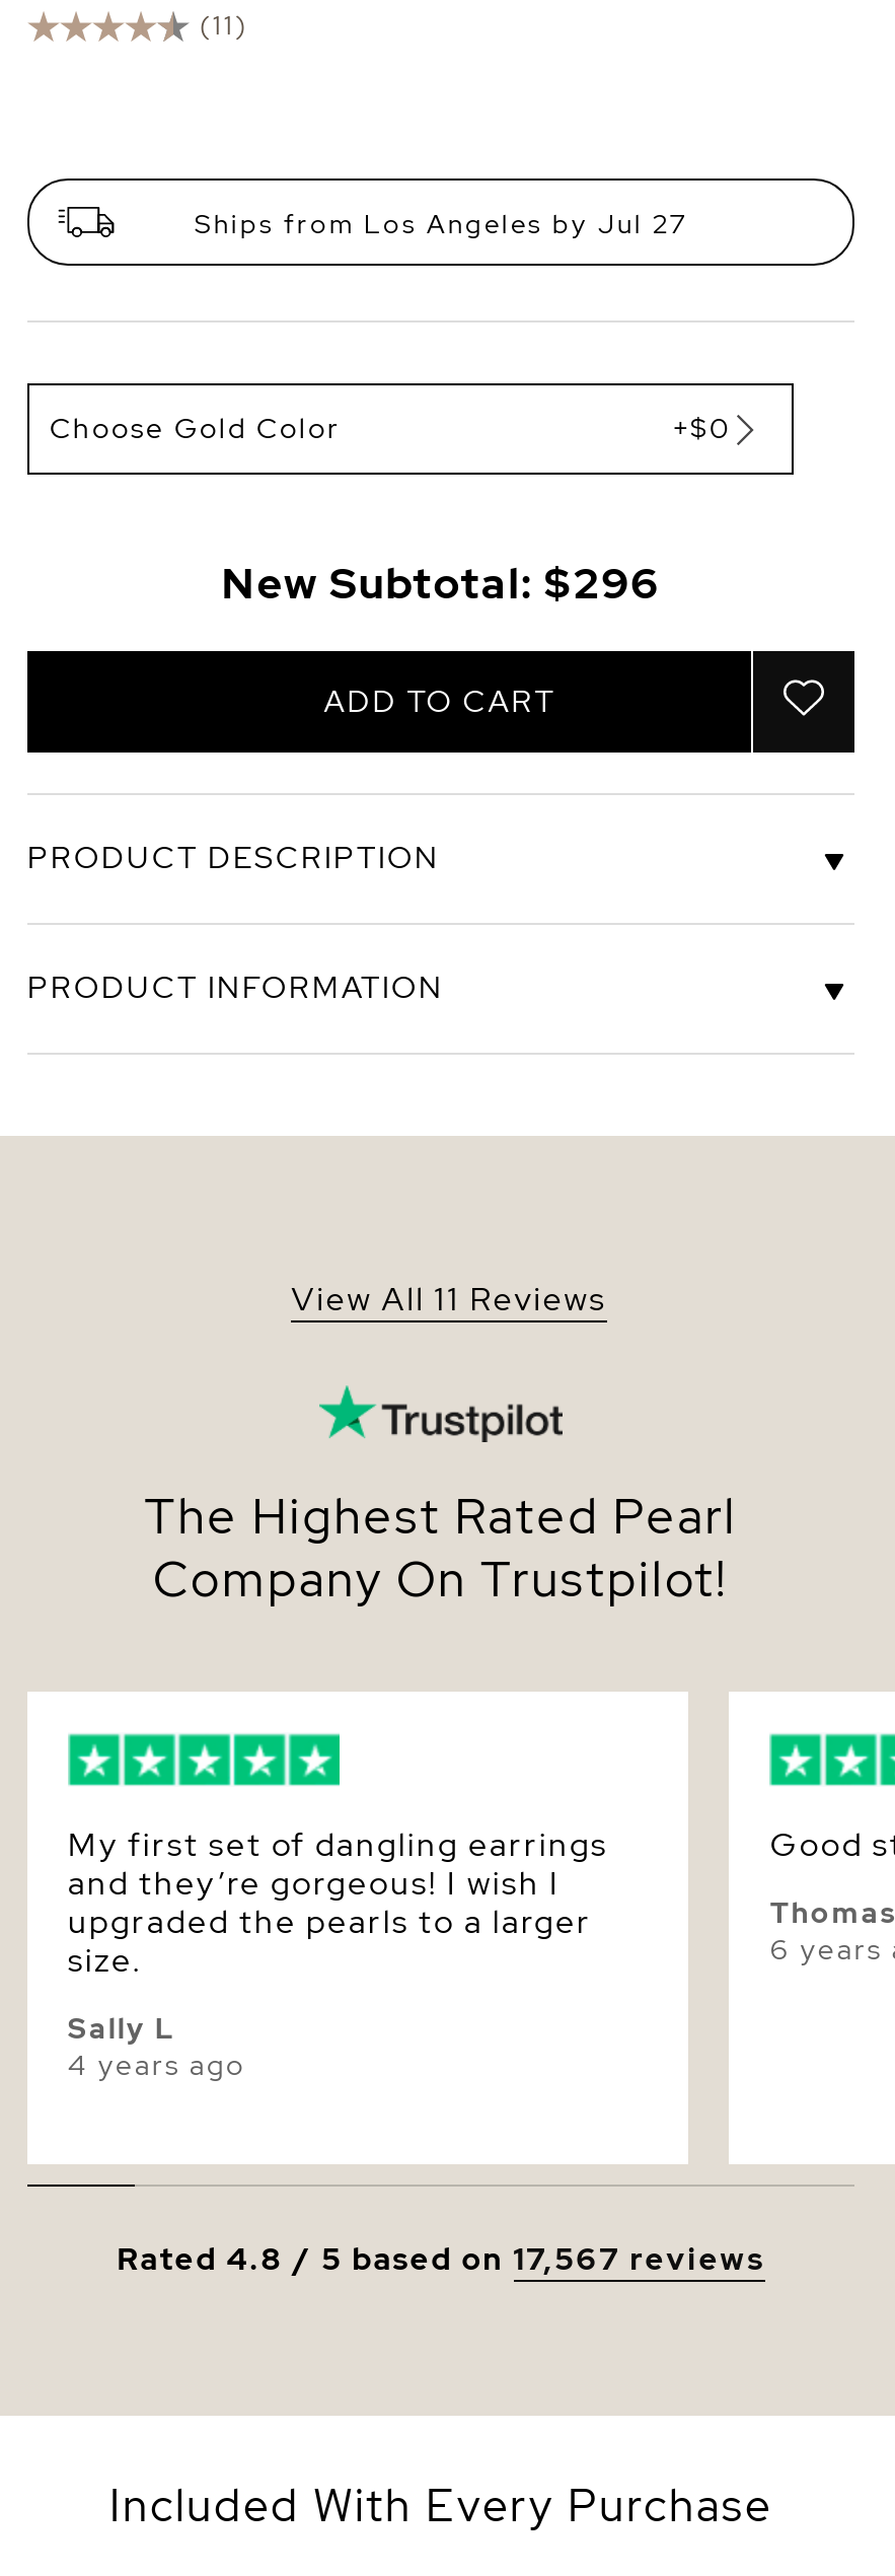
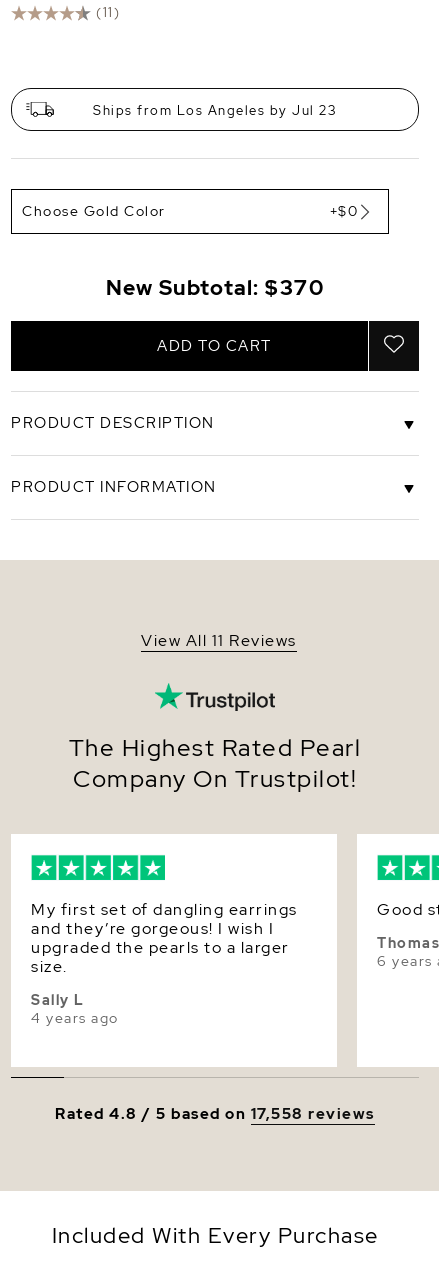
[195,207,687,241] Ships from Los Angeles by Jul 27 -> [93,102,337,119] Ships from Los Angeles by Jul 23
[222,556,660,611] New Subtotal: $296 -> [106,274,324,301] New Subtotal: $370
[117,2239,765,2280] Rated 4.8 / 5 based on 17,567 reviews -> [55,1104,375,1124] Rated 4.8 / 5 based on 17,558 reviews

